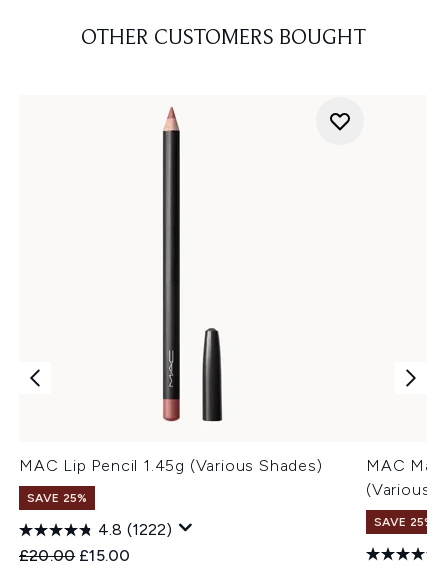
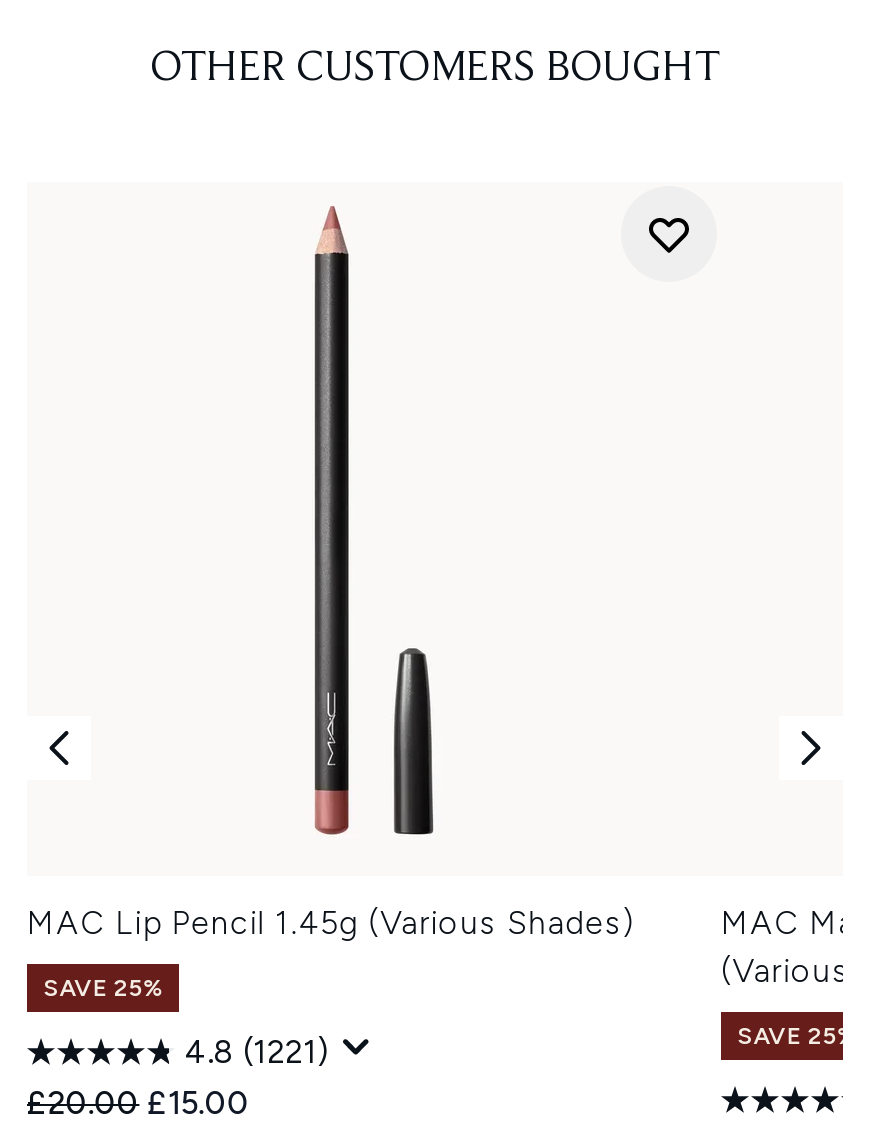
[98,520,172,539] 4.8 (1222) -> [185,1032,329,1070] 4.8 (1221)

